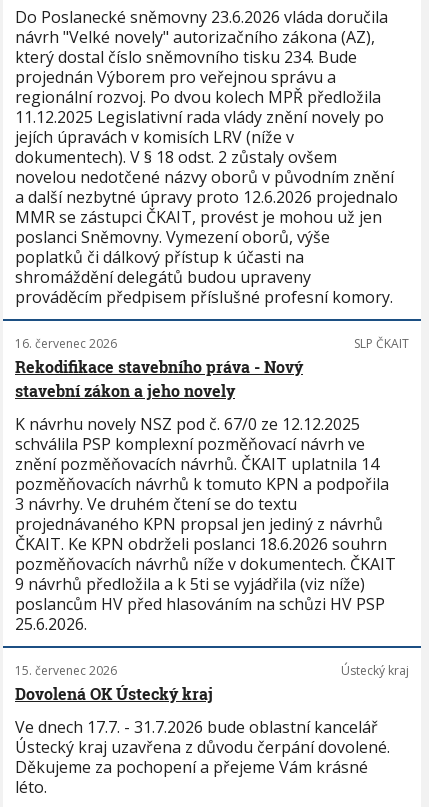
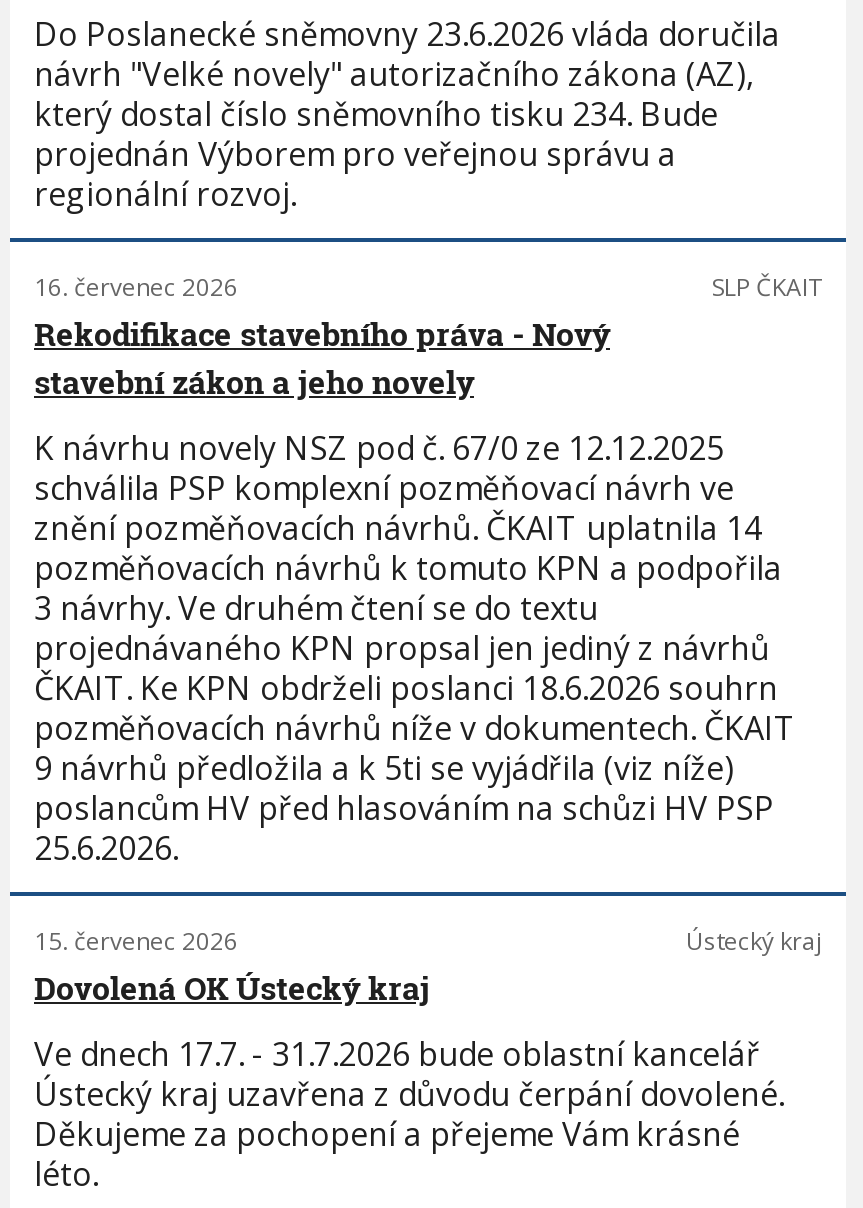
[15,86,398,308] regionální rozvoj. Po dvou kolech MPŘ předložila | 11.12.2025 Legislativní rada vlády znění novely po | jejích úpravách v komisích LRV (níže v | dokumentech). V § 18 odst. 2 zůstaly ovšem | novelou nedotčené názvy oborů v původním znění | a další nezbytné úpravy proto 12.6.2026 projednalo | MMR se zástupci ČKAIT, provést je mohou už jen | poslanci Sněmovny. Vymezení oborů, výše | poplatků či dálkový přístup k účasti na | shromáždění delegátů budou upraveny | prováděcím předpisem příslušné profesní komory. -> [34,172,296,216] regionální rozvoj.

